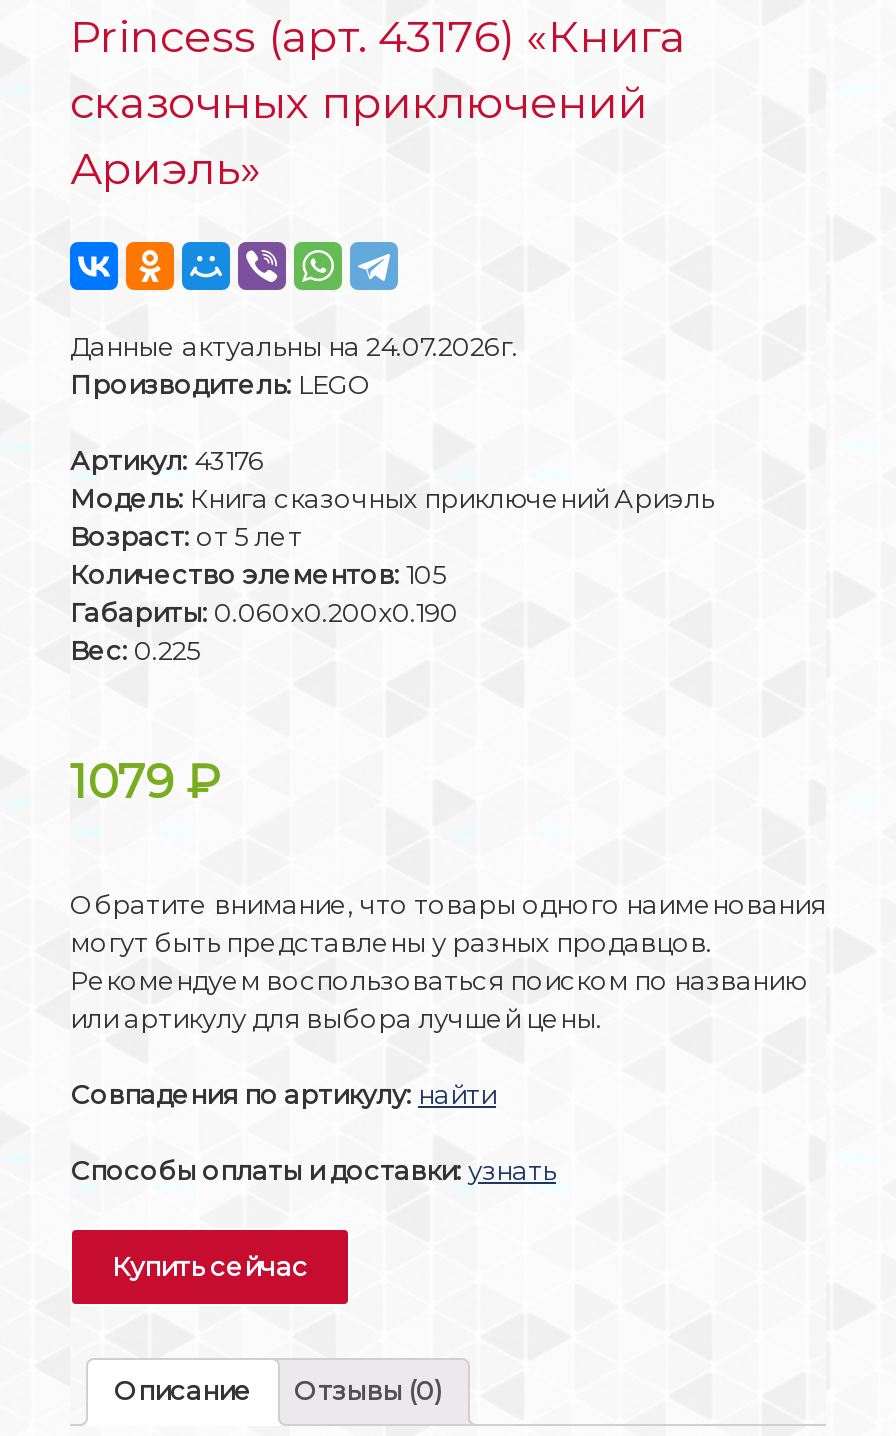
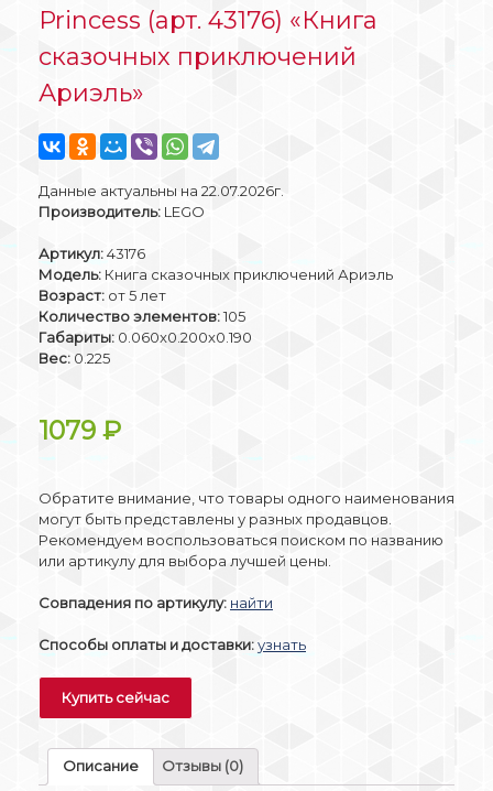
[70,329,518,361] Данные актуальны на 24.07.2026г. -> [39,181,284,199] Данные актуальны на 22.07.2026г.

